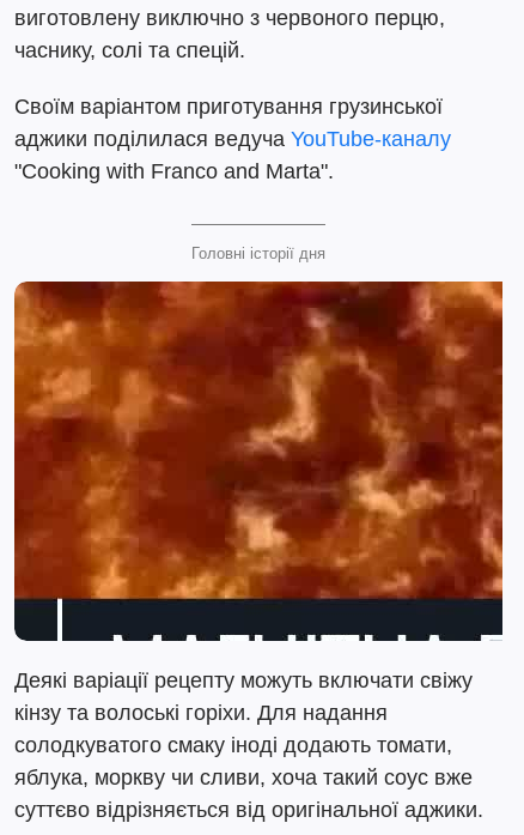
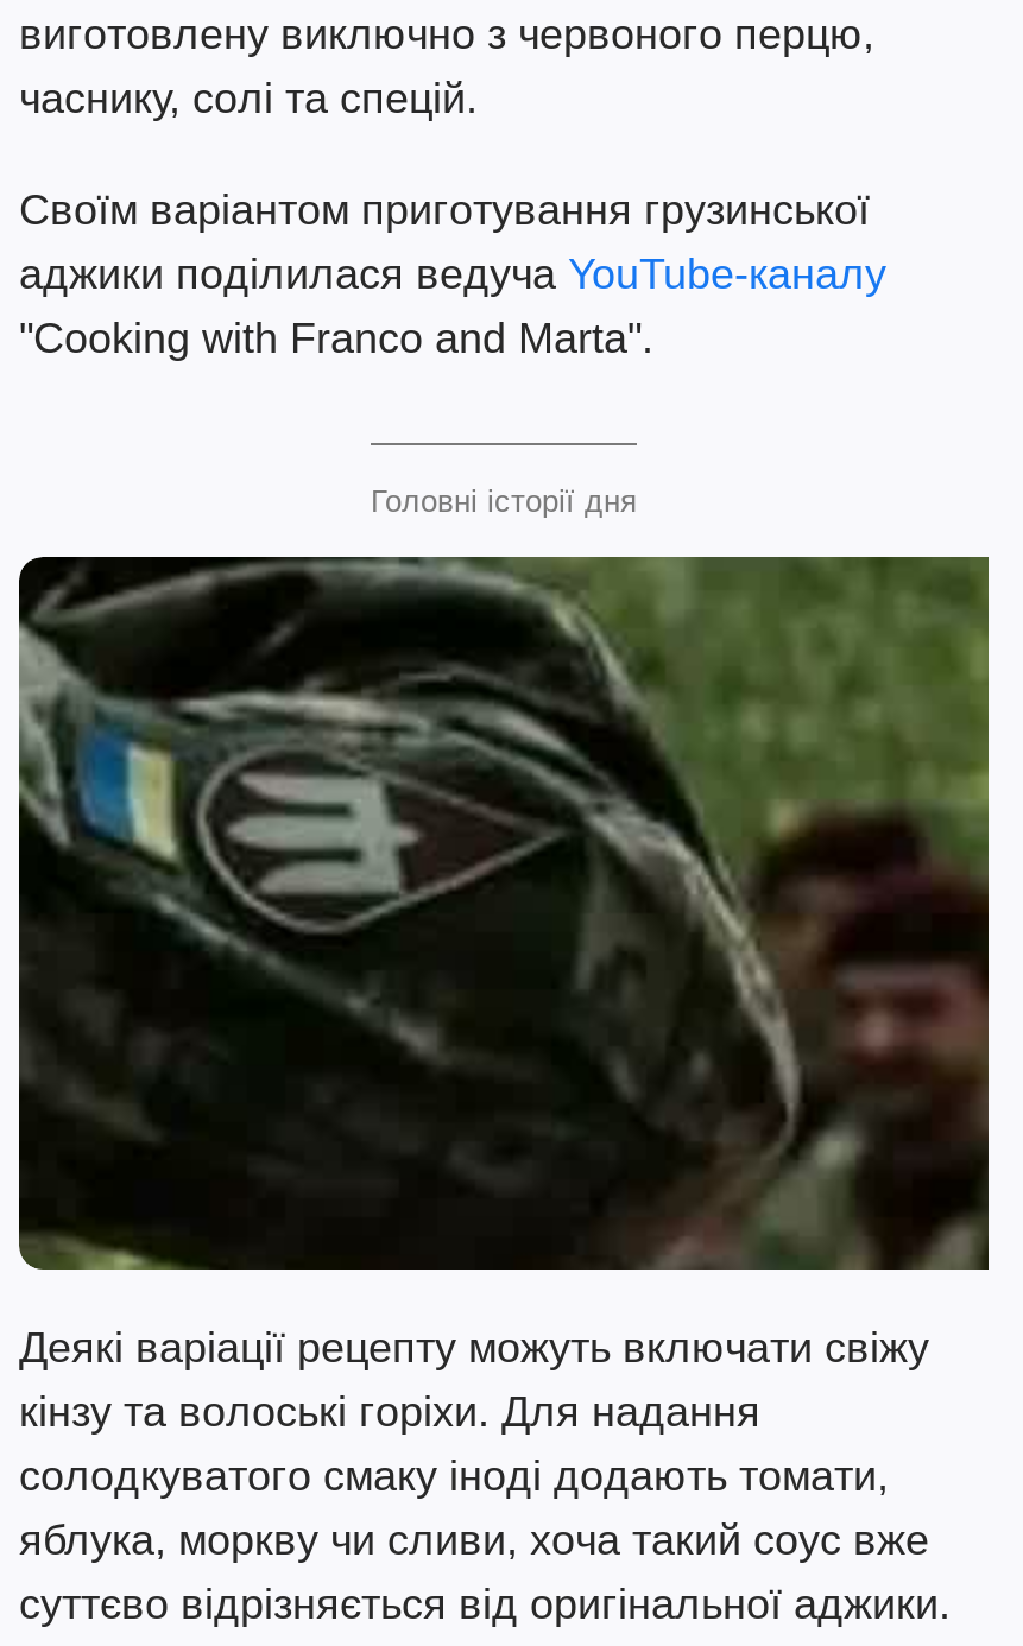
[13,280,504,642] [image] -> [17,555,991,1272] [image]

